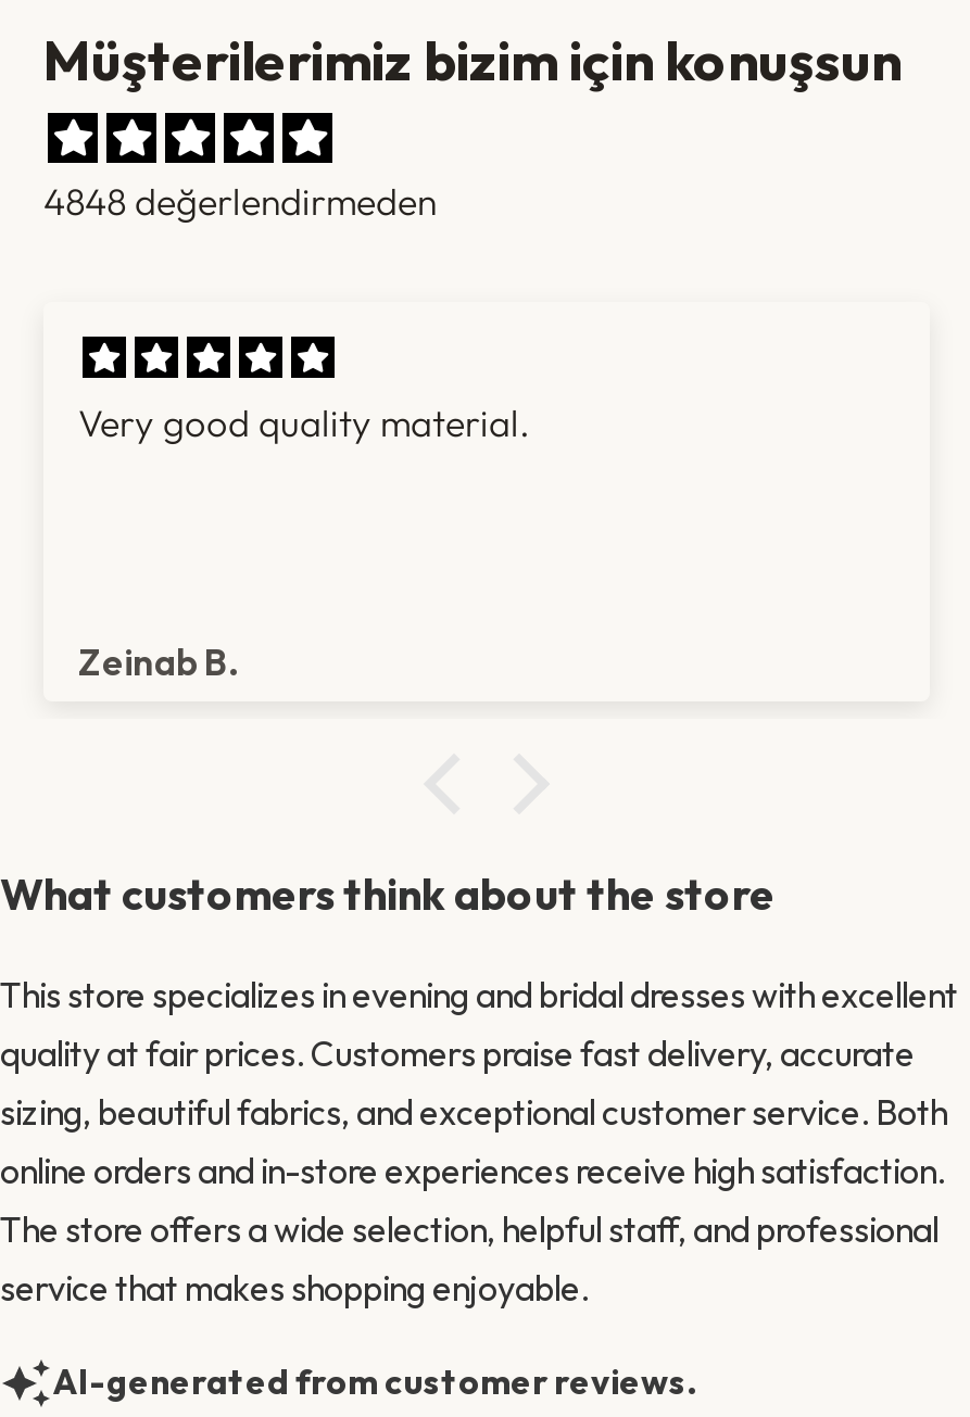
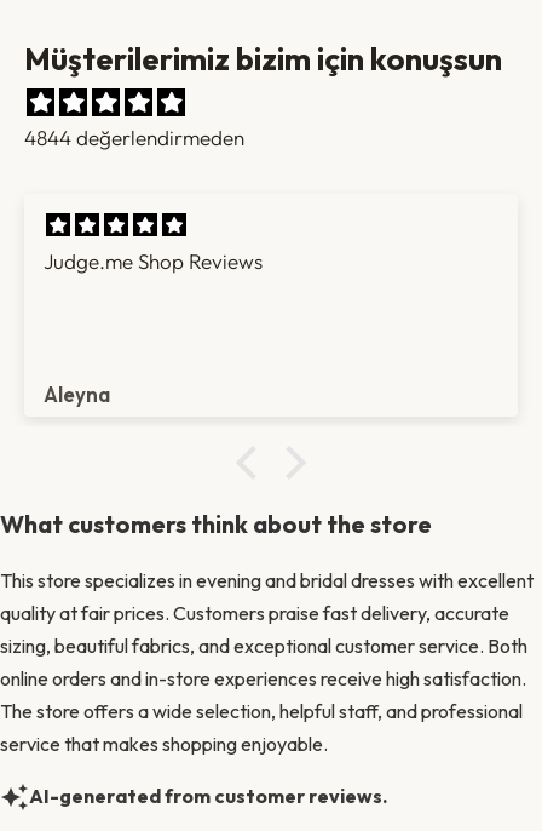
[43,178,437,224] 4848 değerlendirmeden -> [24,125,244,150] 4844 değerlendirmeden
[78,400,530,445] Very good quality material. -> [44,248,263,274] Judge.me Shop Reviews
[78,638,237,684] Zeinab B. -> [44,381,110,407] Aleyna

